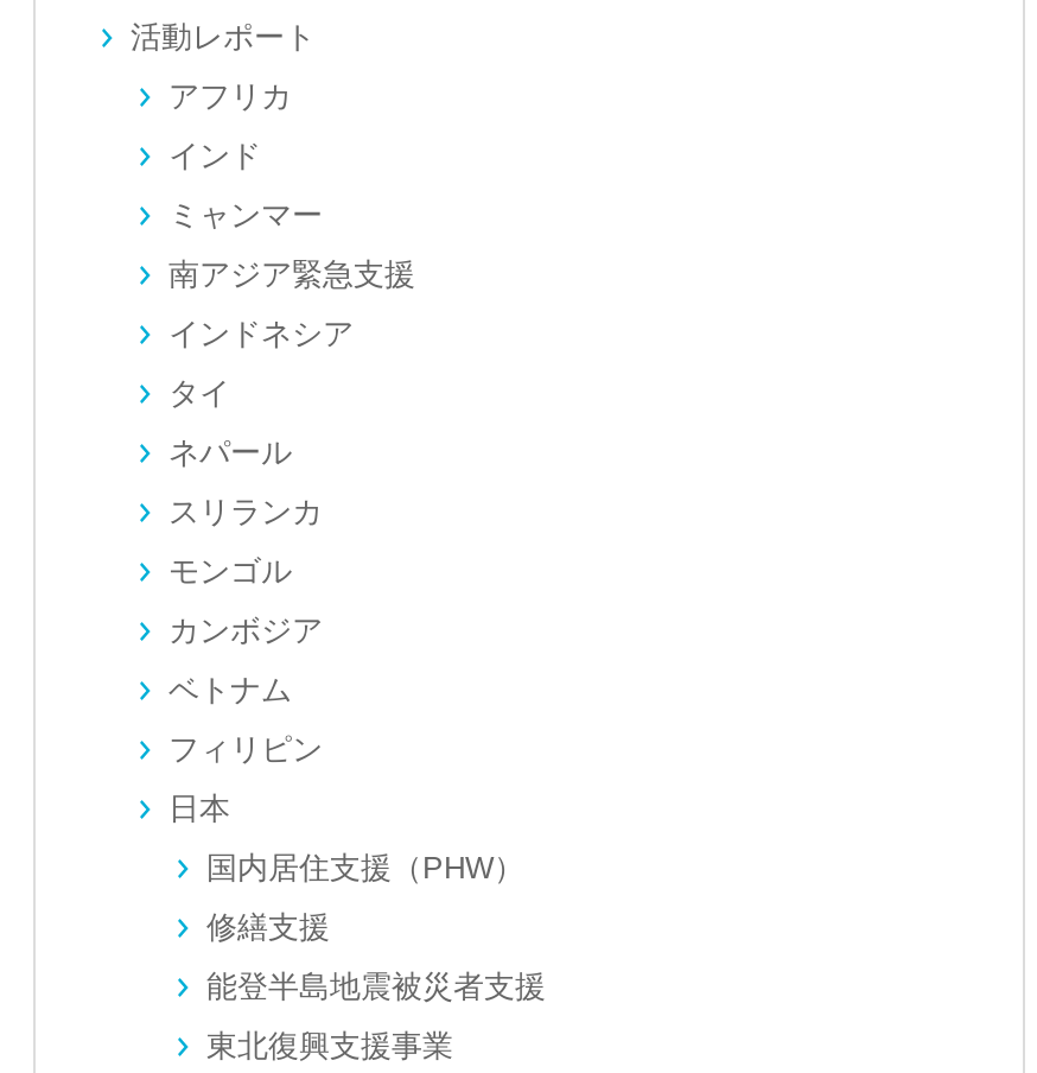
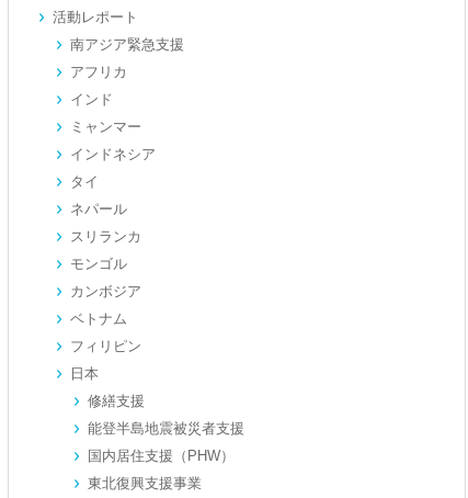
moved [168,77,323,231] -> [70,64,141,135]: アフリカ | インド | ミャンマー
moved [168,255,415,291] -> [70,36,184,53]: 南アジア緊急支援
moved [206,849,524,884] -> [88,448,235,464]: 国内居住支援（PHW）
moved [206,908,546,1003] -> [88,393,244,437]: 修繕支援 | 能登半島地震被災者支援

